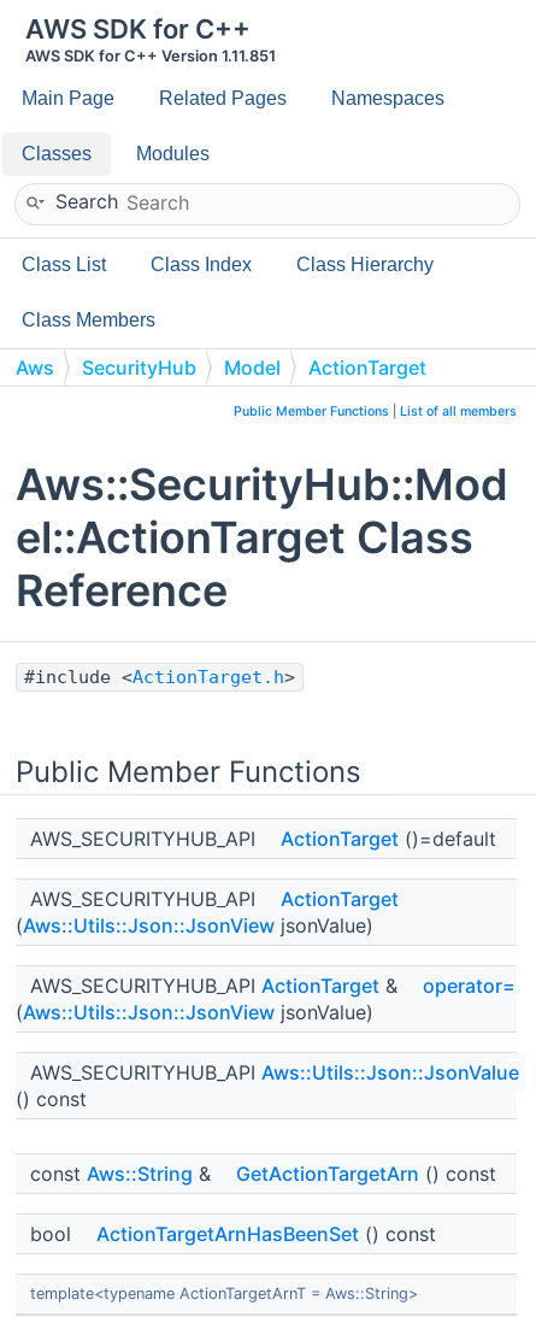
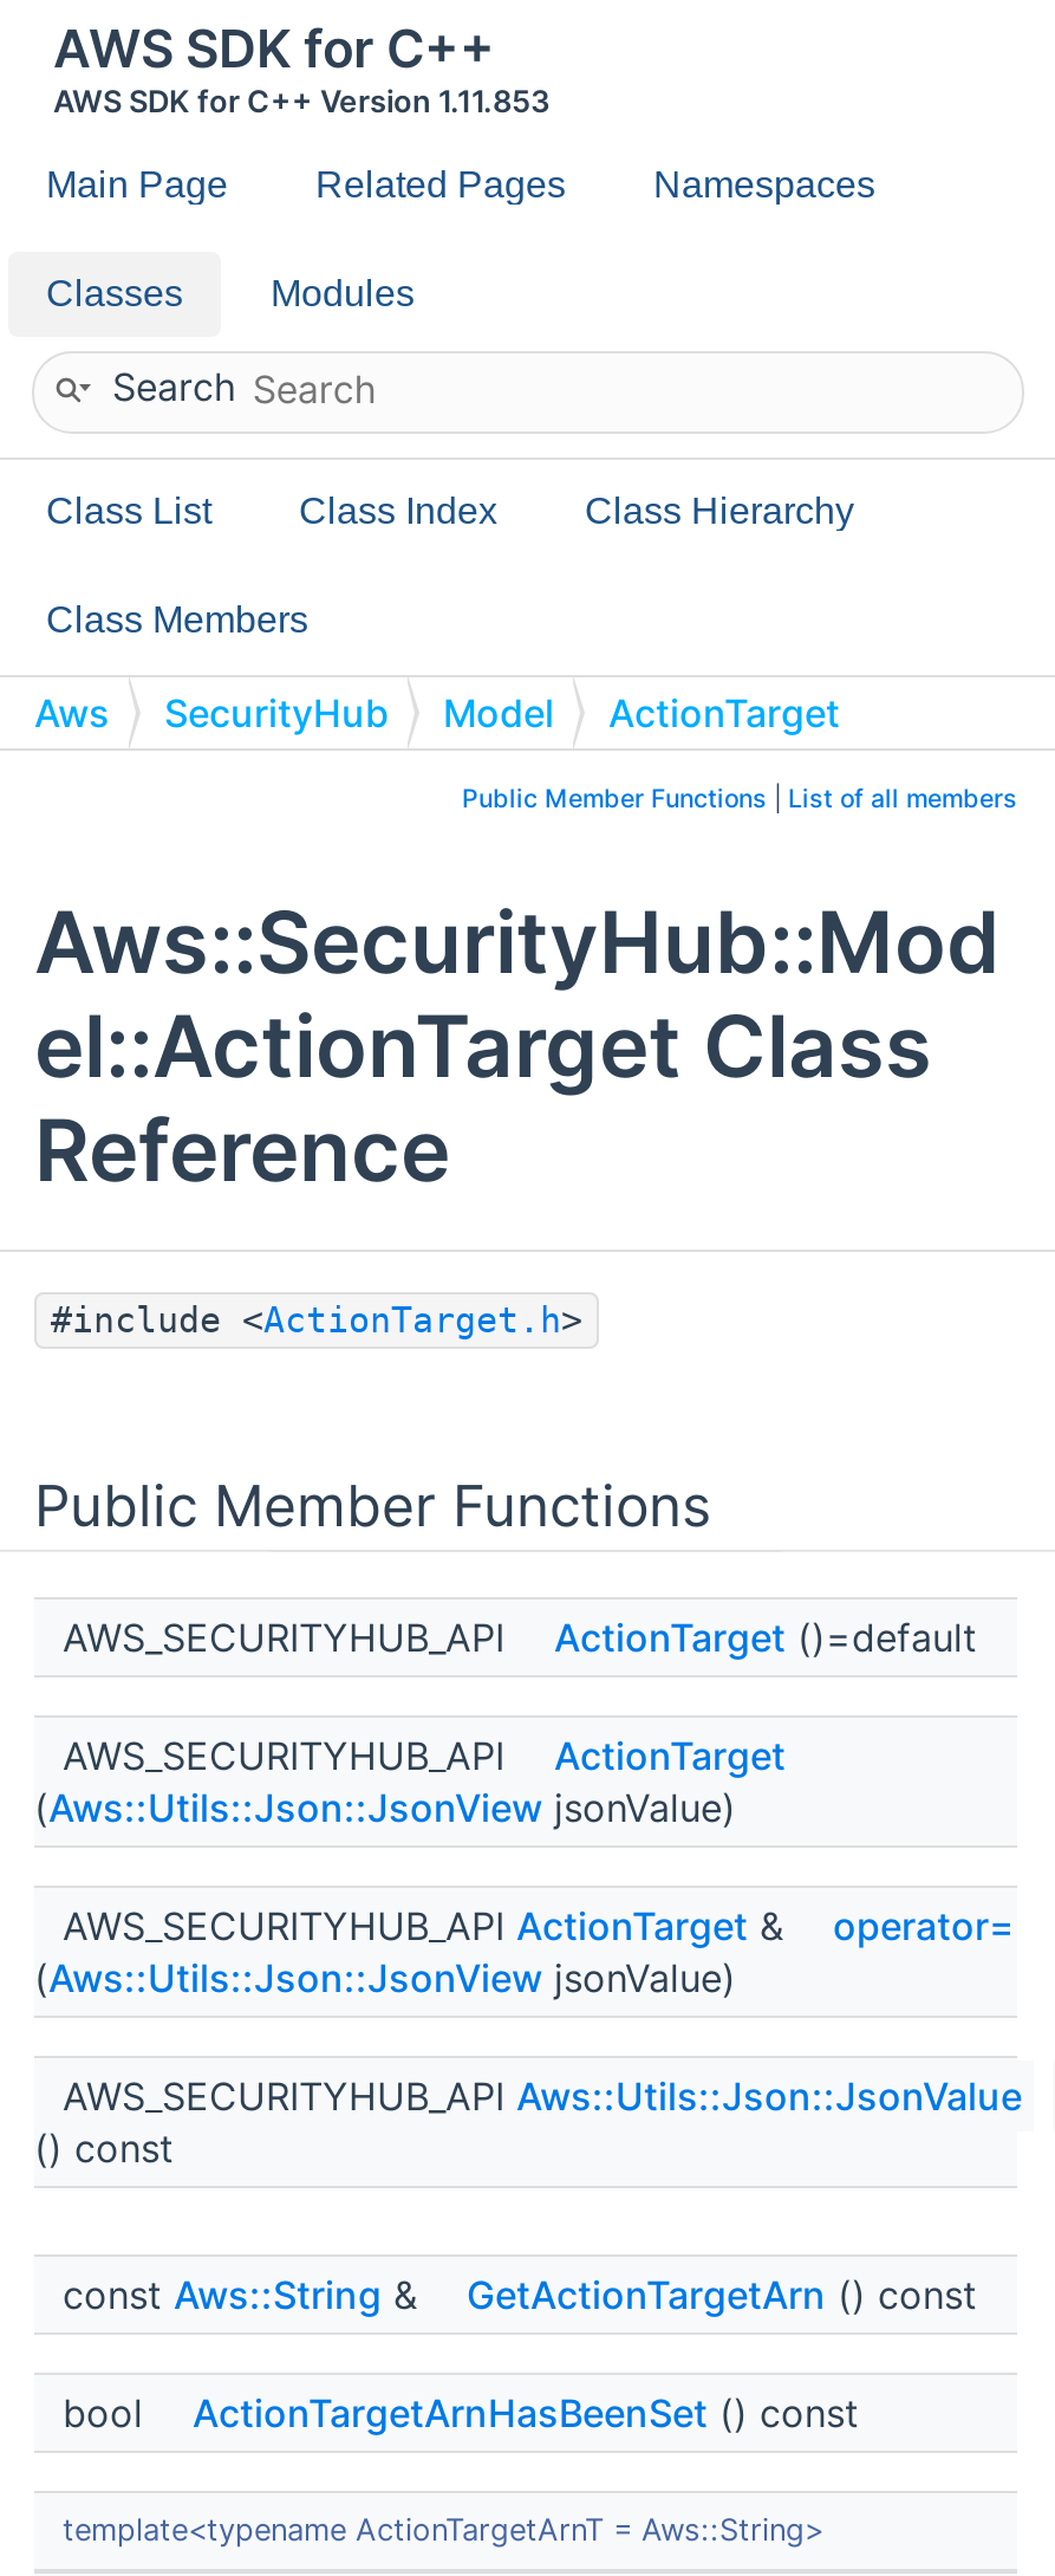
[25,47,276,65] AWS SDK for C++ Version 1.11.851 -> [53,84,549,119] AWS SDK for C++ Version 1.11.853

